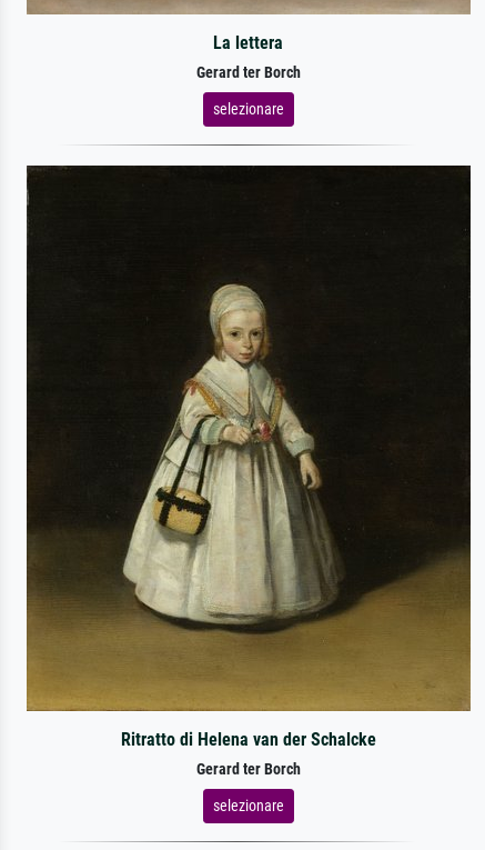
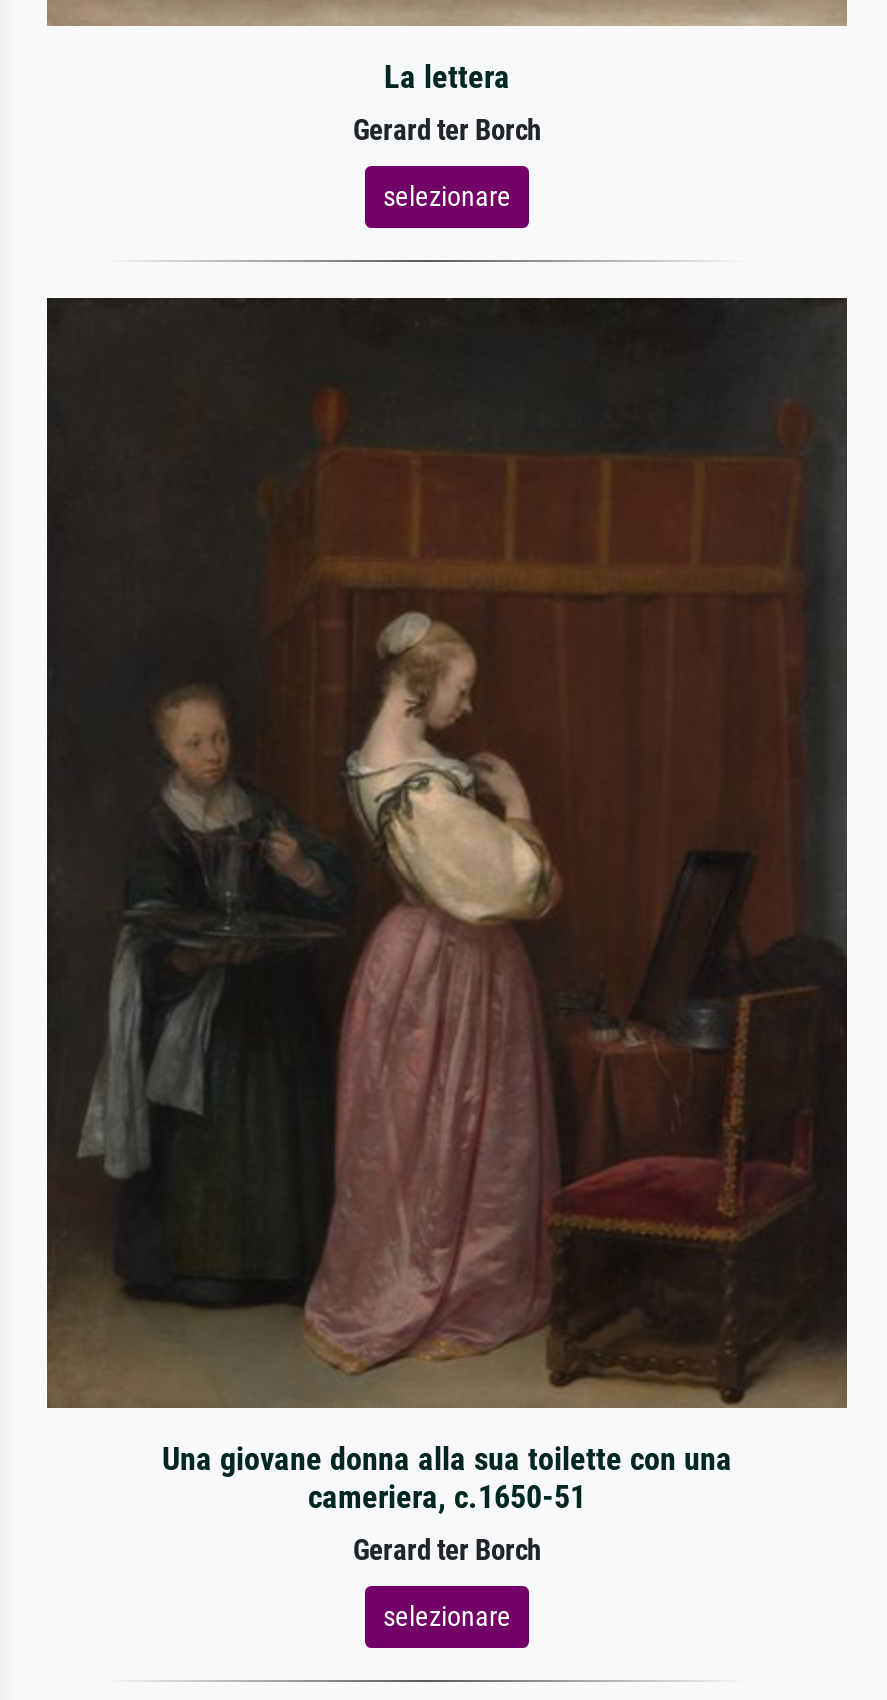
[26,171,472,750] [image] | Ritratto di Helena van der Schalcke -> [47,300,847,1516] [image] | Una giovane donna alla sua toilette con una | cameriera, c.1650-51

